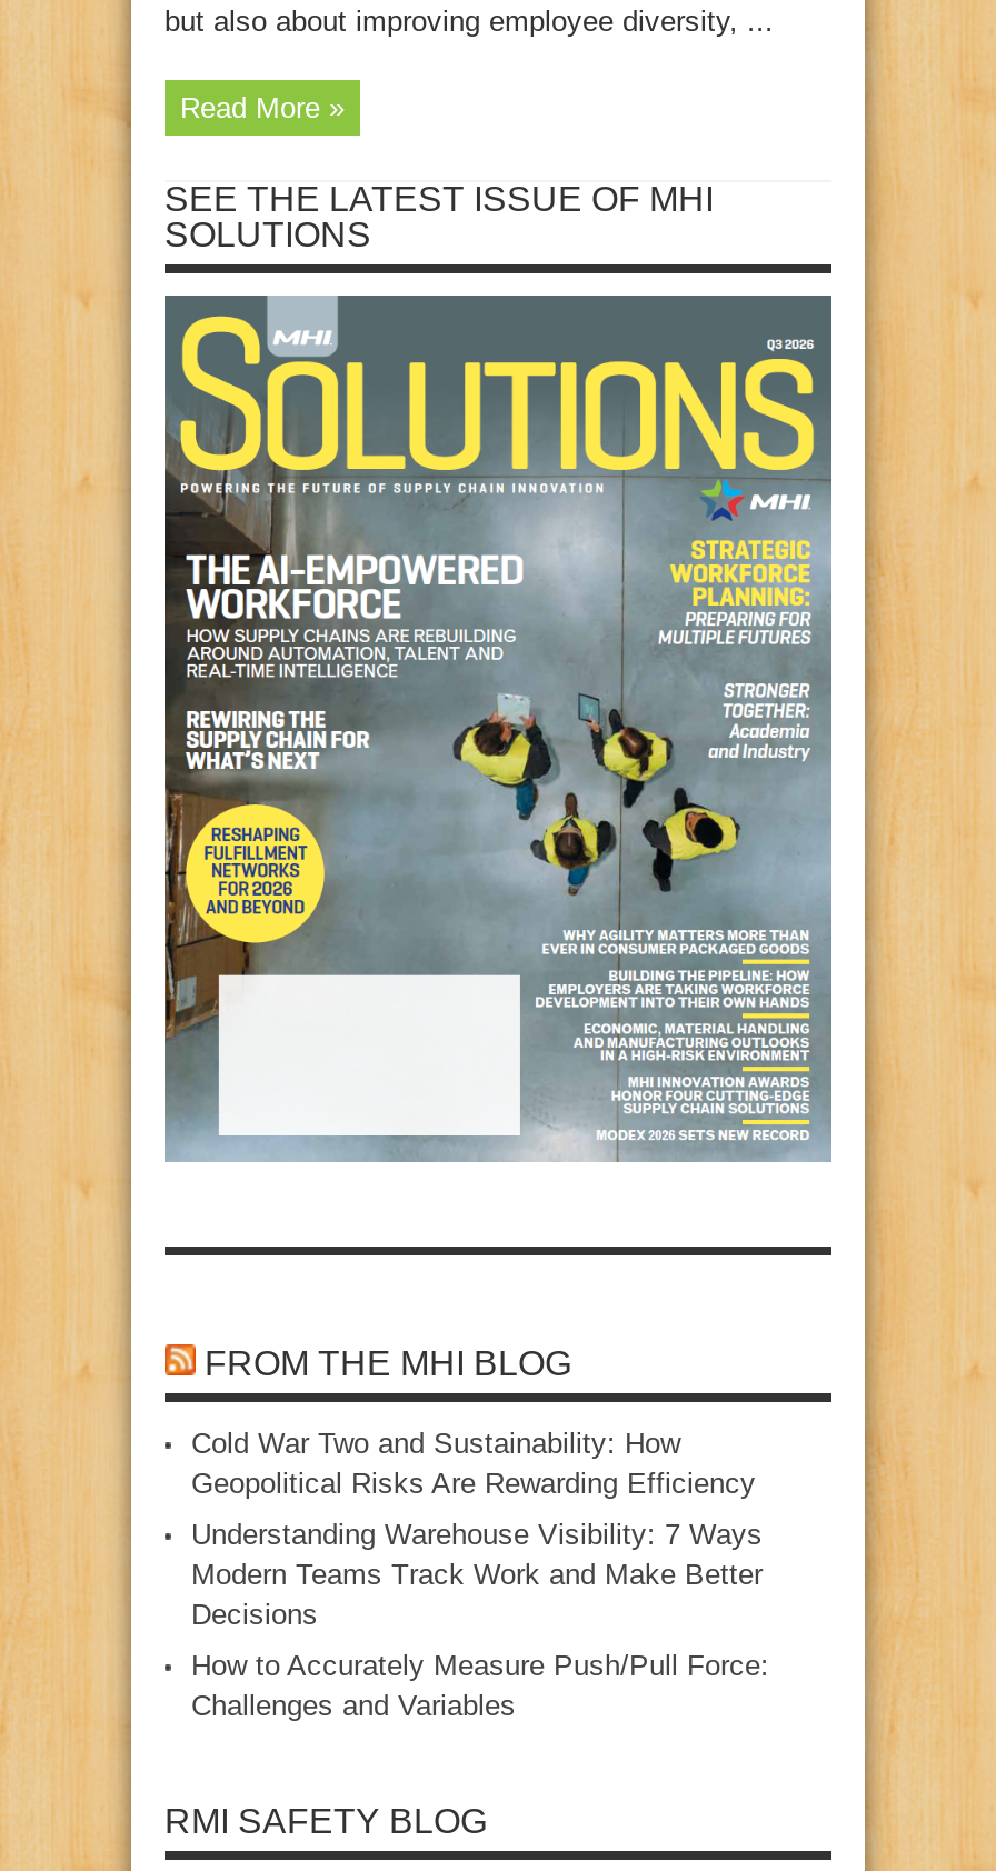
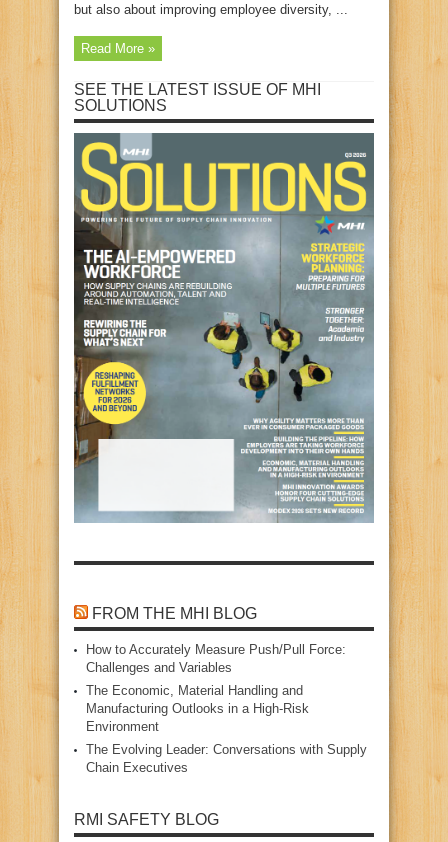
[191,1428,763,1632] Cold War Two and Sustainability: How | Geopolitical Risks Are Rewarding Efficiency | Understanding Warehouse Visibility: 7 Ways | Modern Teams Track Work and Make Better | Decisions -> none
moved [191,1650,769,1723] -> [86,642,346,675]: How to Accurately Measure Push/Pull Force: | Challenges and Variables
none -> [86,683,367,775] The Economic, Material Handling and | Manufacturing Outlooks in a High‑Risk | Environment | The Evolving Leader: Conversations with Supply | Chain Executives

